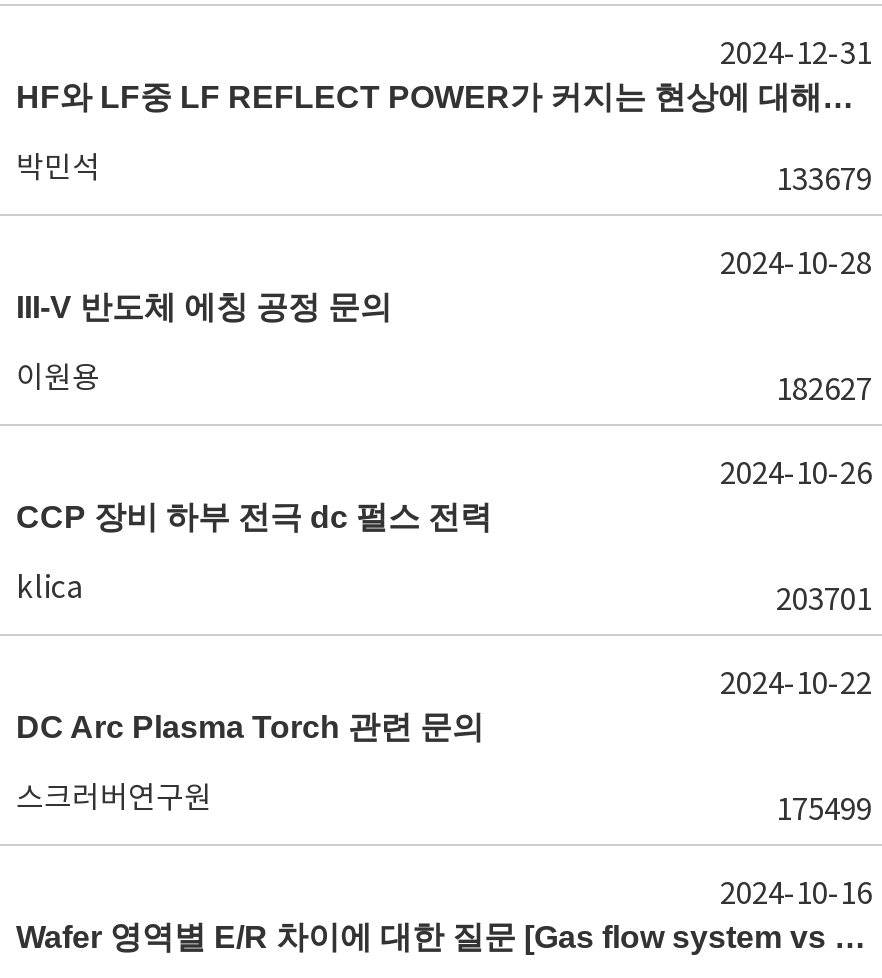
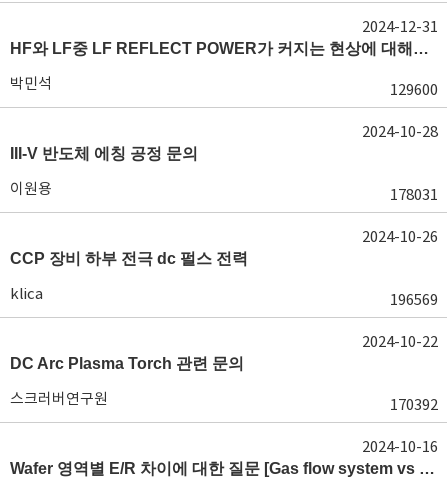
[776,160,872,198] 133679 -> [390,80,438,99] 129600
[776,370,872,408] 182627 -> [390,185,438,204] 178031
[776,580,872,618] 203701 -> [390,290,438,309] 196569
[776,790,872,828] 175499 -> [390,395,438,414] 170392

